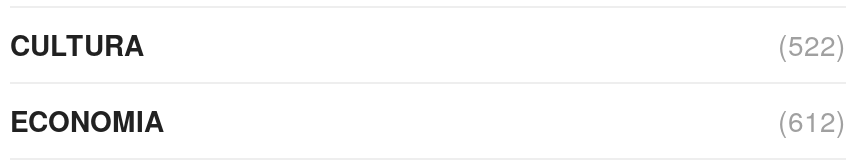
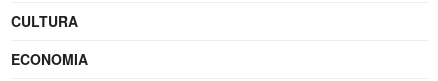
[778,24,846,64] (522) -> none
[778,100,846,140] (612) -> none

